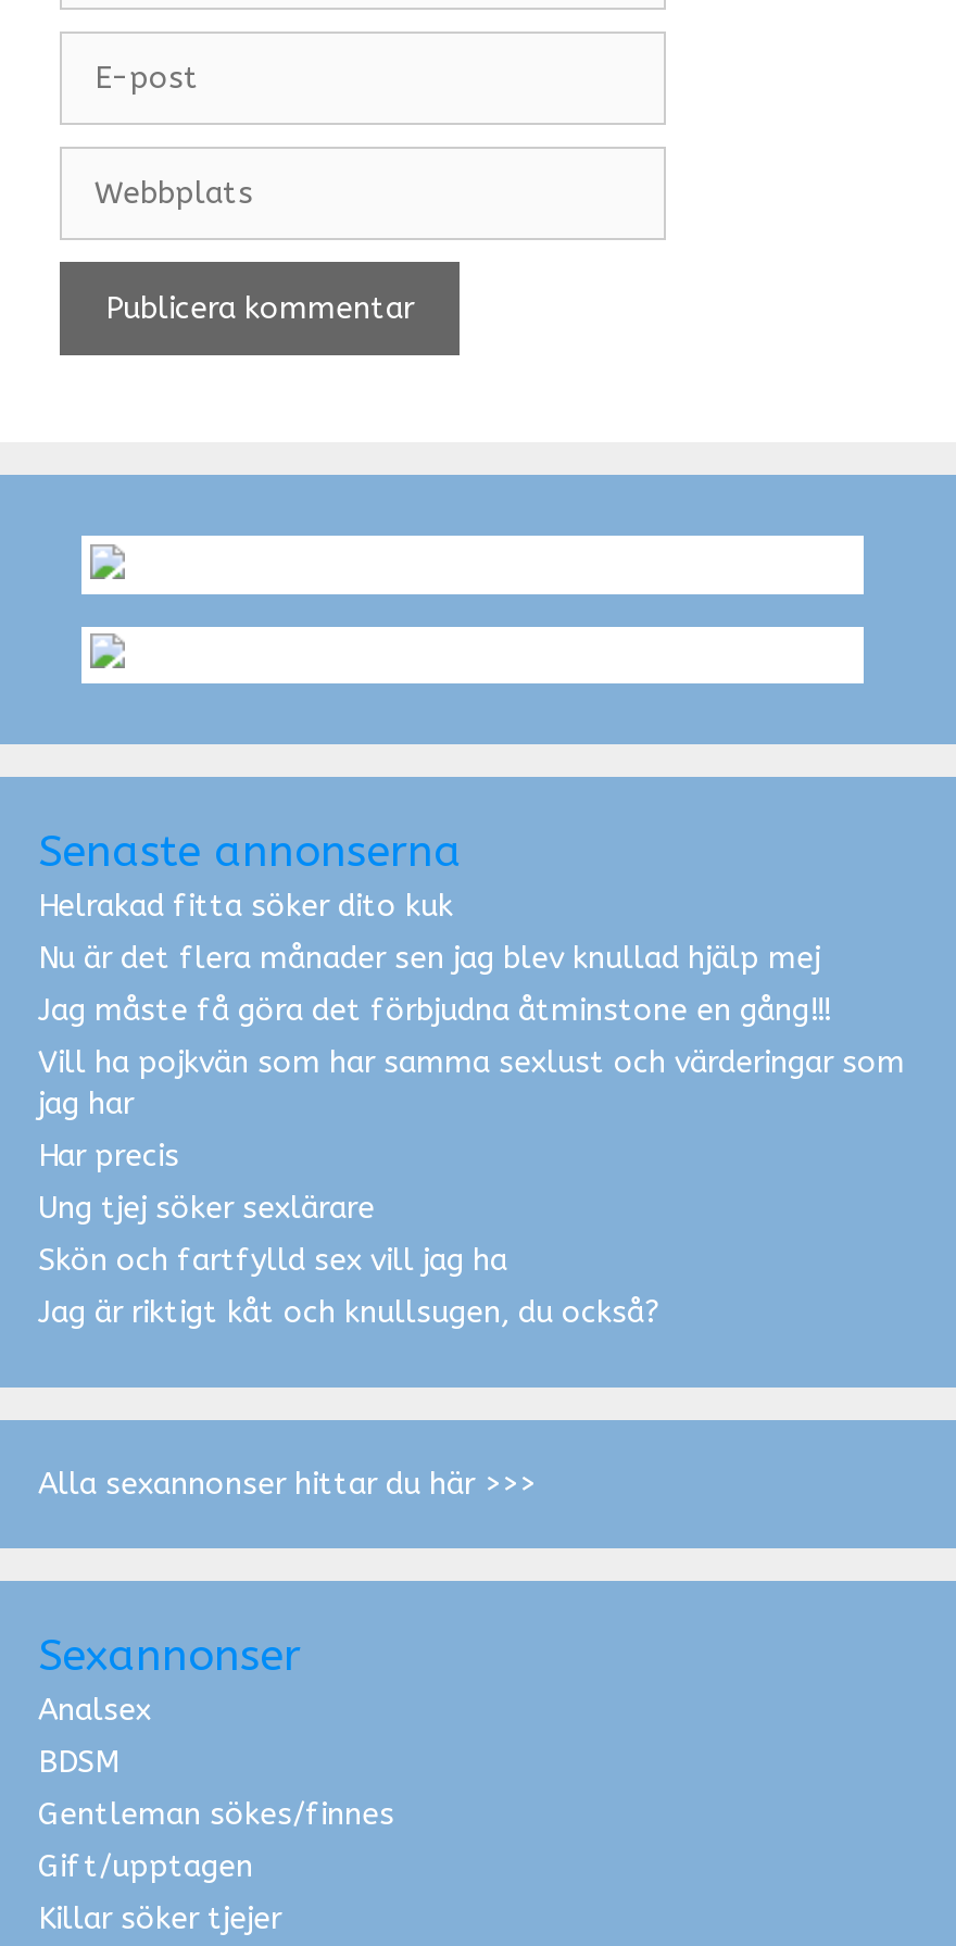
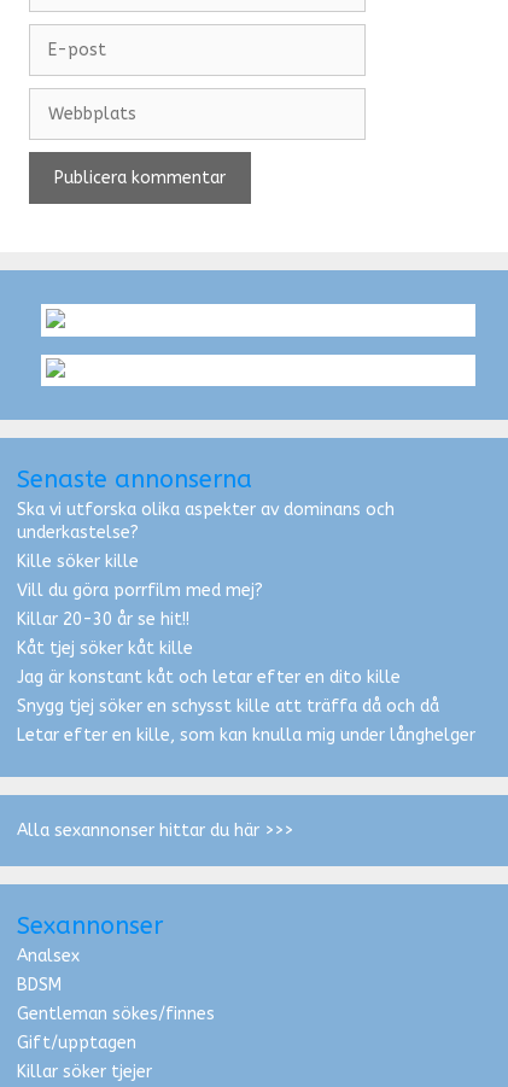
[38,888,905,1331] Helrakad fitta söker dito kuk | Nu är det flera månader sen jag blev knullad hjälp mej | Jag måste få göra det förbjudna åtminstone en gång!!! | Vill ha pojkvän som har samma sexlust och värderingar som | jag har | Har precis | Ung tjej söker sexlärare | Skön och fartfylld sex vill jag ha | Jag är riktigt kåt och knullsugen, du också? -> [17,500,475,746] Ska vi utforska olika aspekter av dominans och | underkastelse? | Kille söker kille | Vill du göra porrfilm med mej? | Killar 20-30 år se hit!! | Kåt tjej söker kåt kille | Jag är konstant kåt och letar efter en dito kille | Snygg tjej söker en schysst kille att träffa då och då | Letar efter en kille, som kan knulla mig under långhelger

